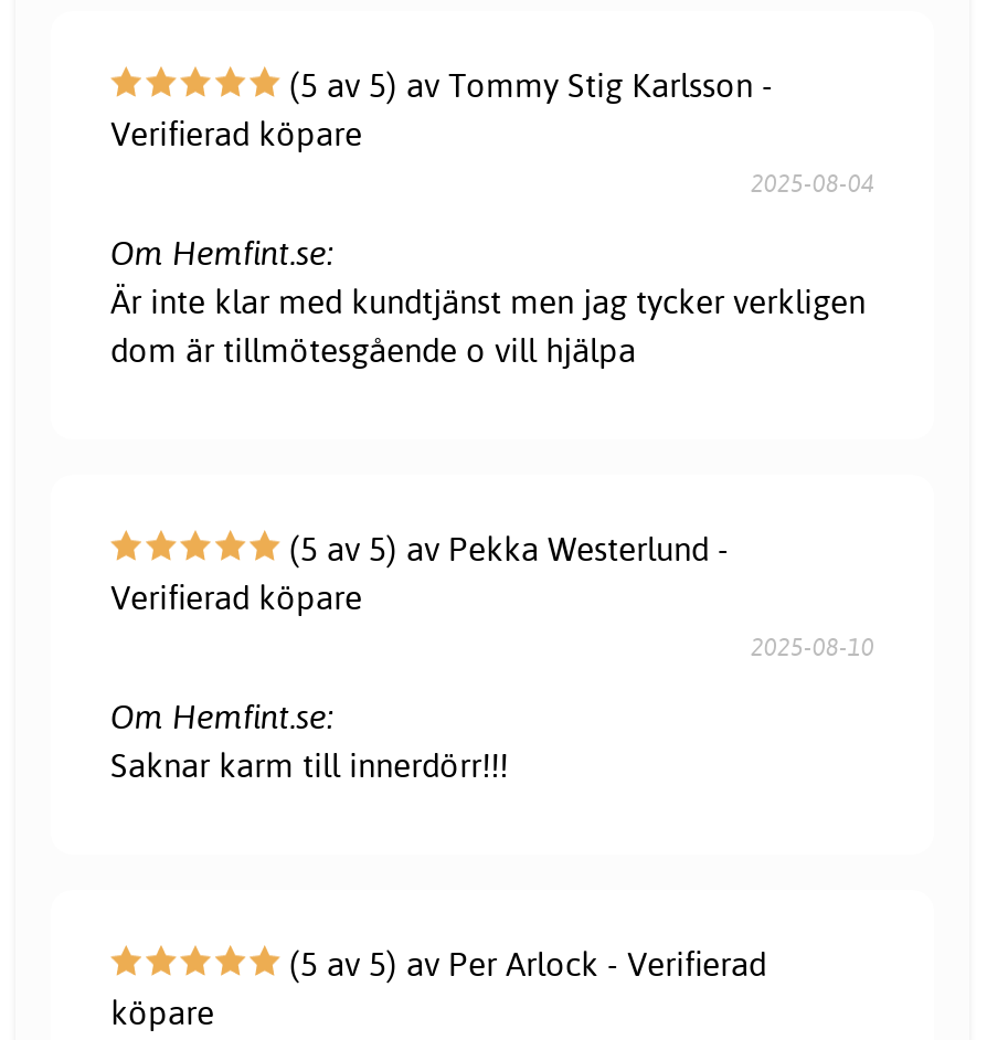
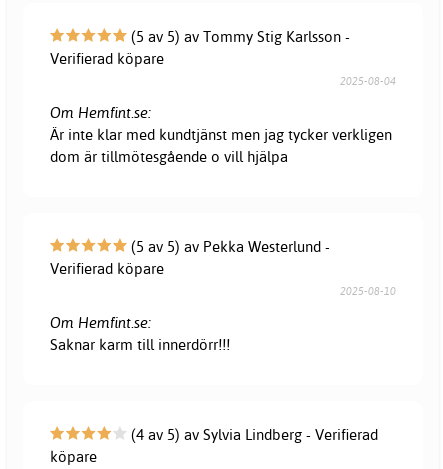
[280,943,766,985] (5 av 5) av Per Arlock - Verifierad -> [127,425,378,444] (4 av 5) av Sylvia Lindberg - Verifierad

